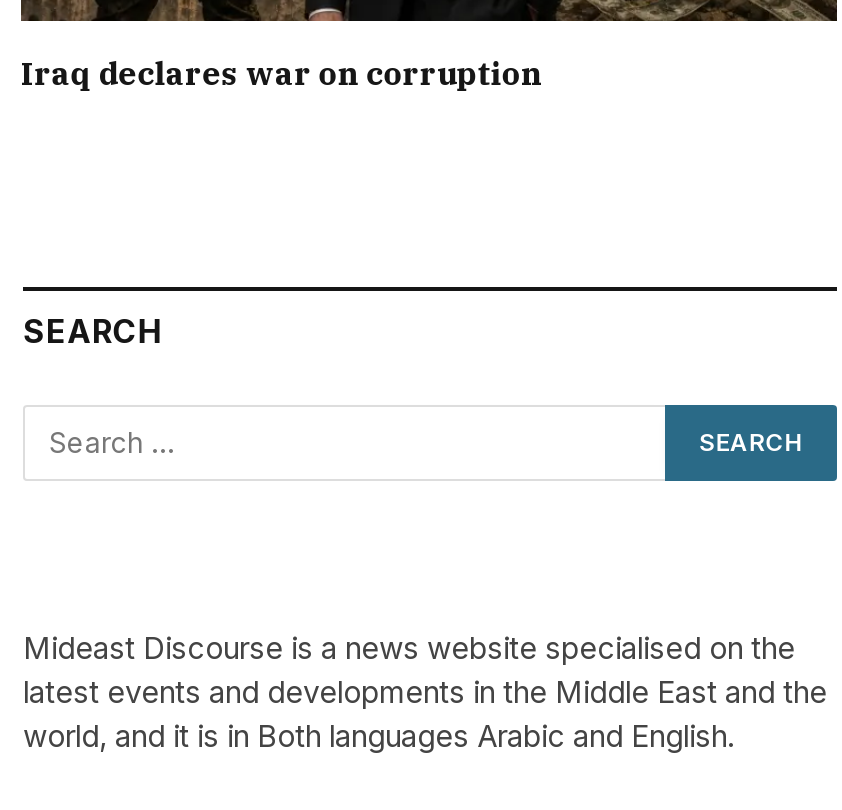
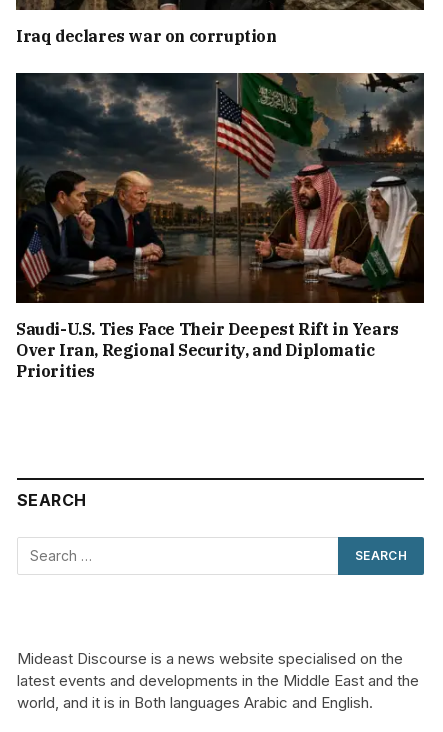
none -> [16,72,424,381] [image] | Saudi-U.S. Ties Face Their Deepest Rift in Years | Over Iran, Regional Security, and Diplomatic | Priorities

